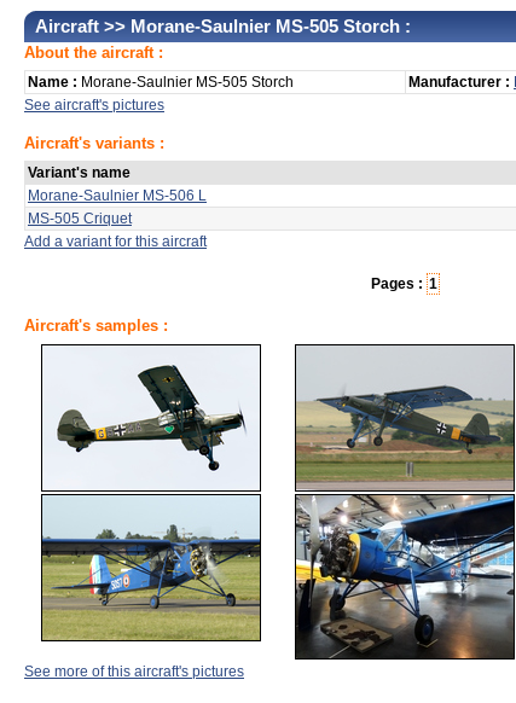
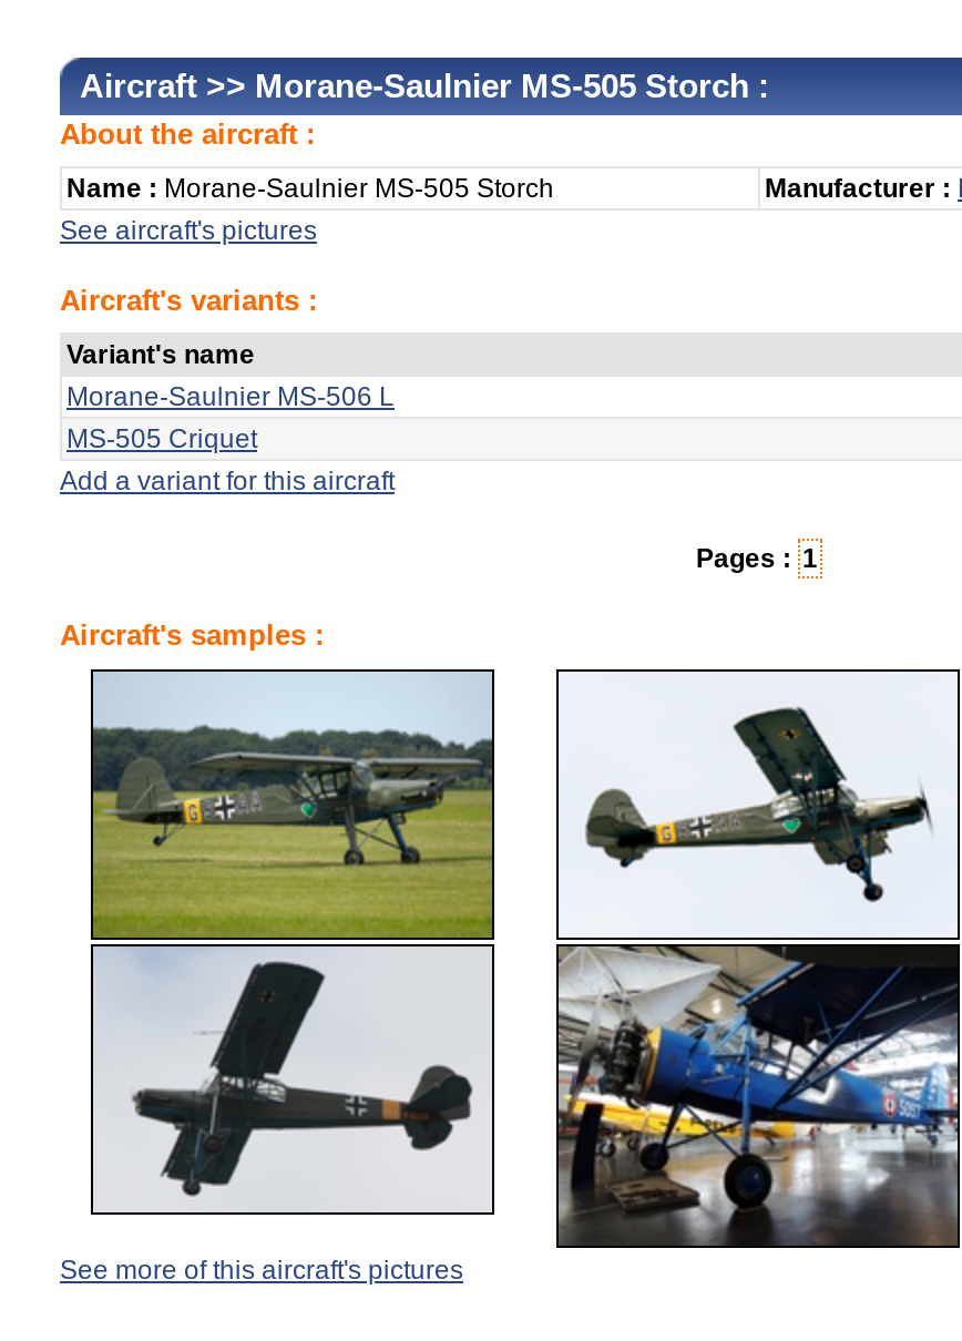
[41,347,261,641] [image] -> [91,674,494,1215] [image]
[295,349,512,660] [image] -> [556,676,955,1248] [image]

